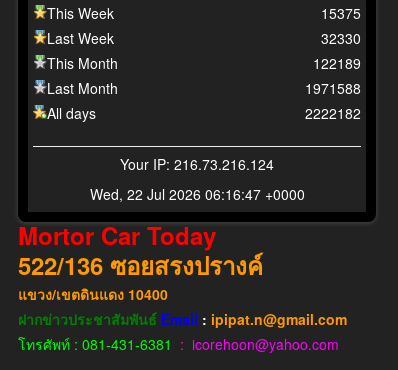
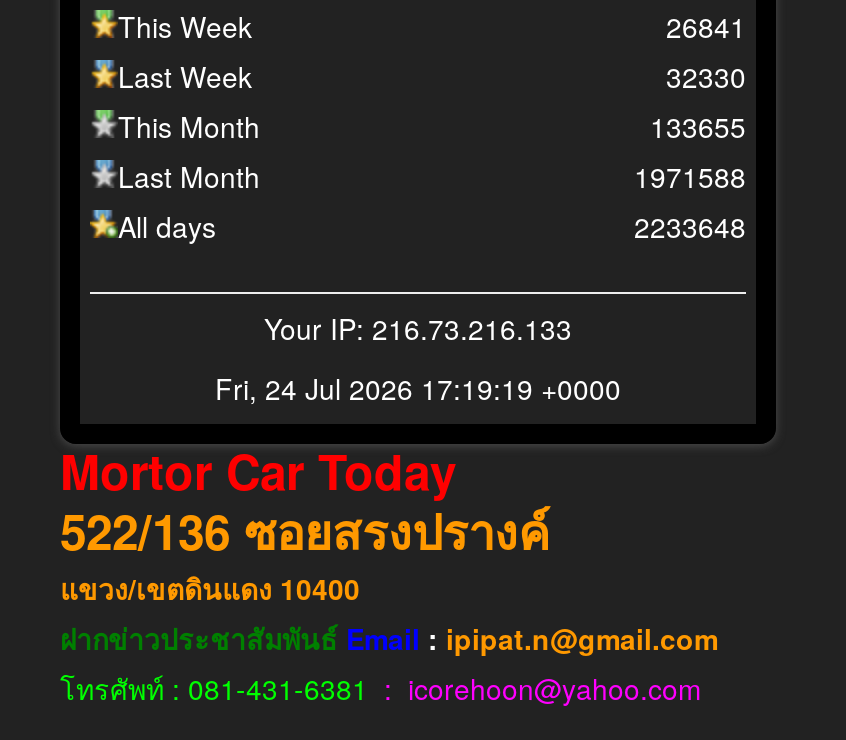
[321,3,361,23] 15375 -> [666,6,746,46] 26841
[313,53,361,73] 122189 -> [650,106,746,146] 133655
[305,103,361,123] 2222182 -> [634,206,746,246] 2233648
[120,154,274,174] Your IP: 216.73.216.124 -> [264,308,572,348] Your IP: 216.73.216.133
[89,184,304,204] Wed, 22 Jul 2026 06:16:47 +0000 -> [215,368,621,408] Fri, 24 Jul 2026 17:19:19 +0000

